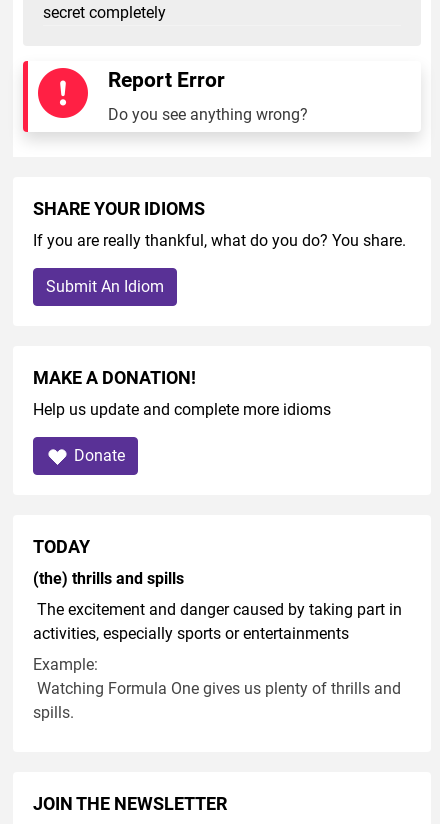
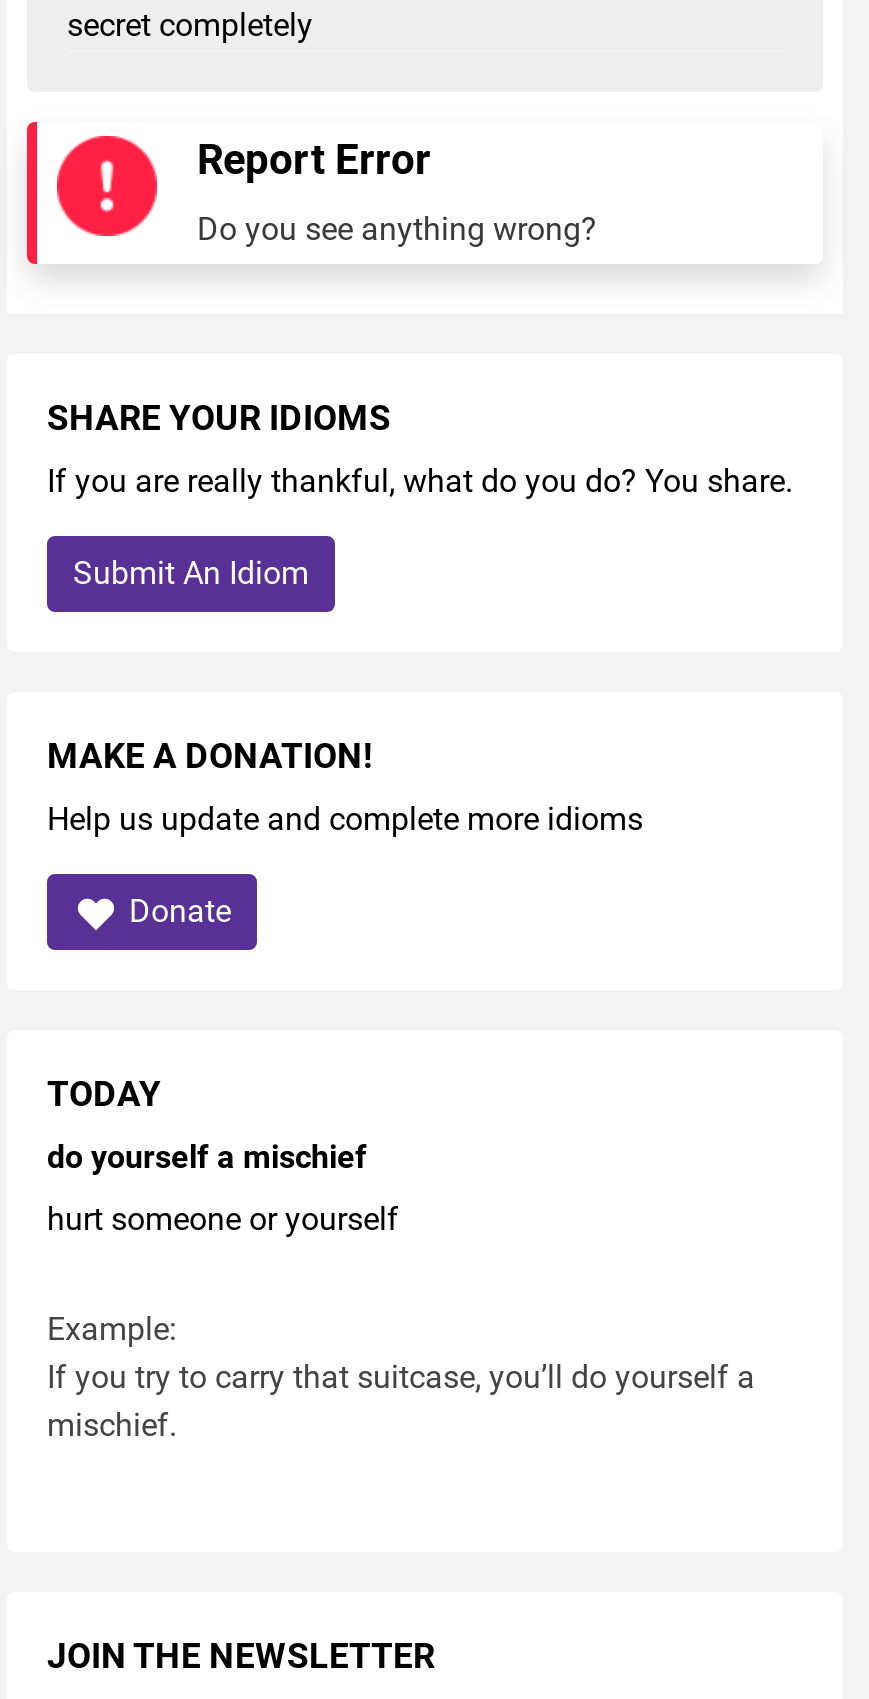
[33,569,184,588] (the) thrills and spills -> [47,1138,367,1176] do yourself a mischief
[33,600,402,643] The excitement and danger caused by taking part in | activities, especially sports or entertainments -> [47,1200,399,1238] hurt someone or yourself
[33,679,401,722] Watching Formula One gives us plenty of thrills and | spills. -> [47,1358,755,1444] If you try to carry that suitcase, you’ll do yourself a | mischief.

